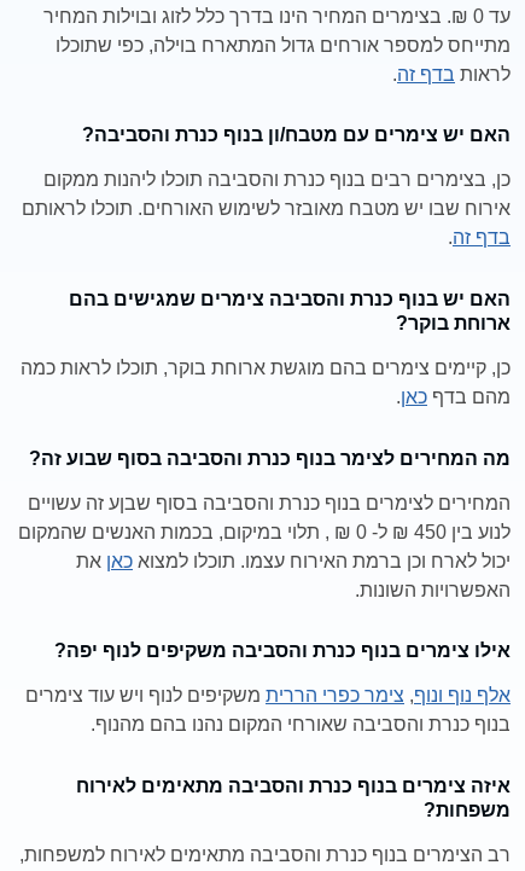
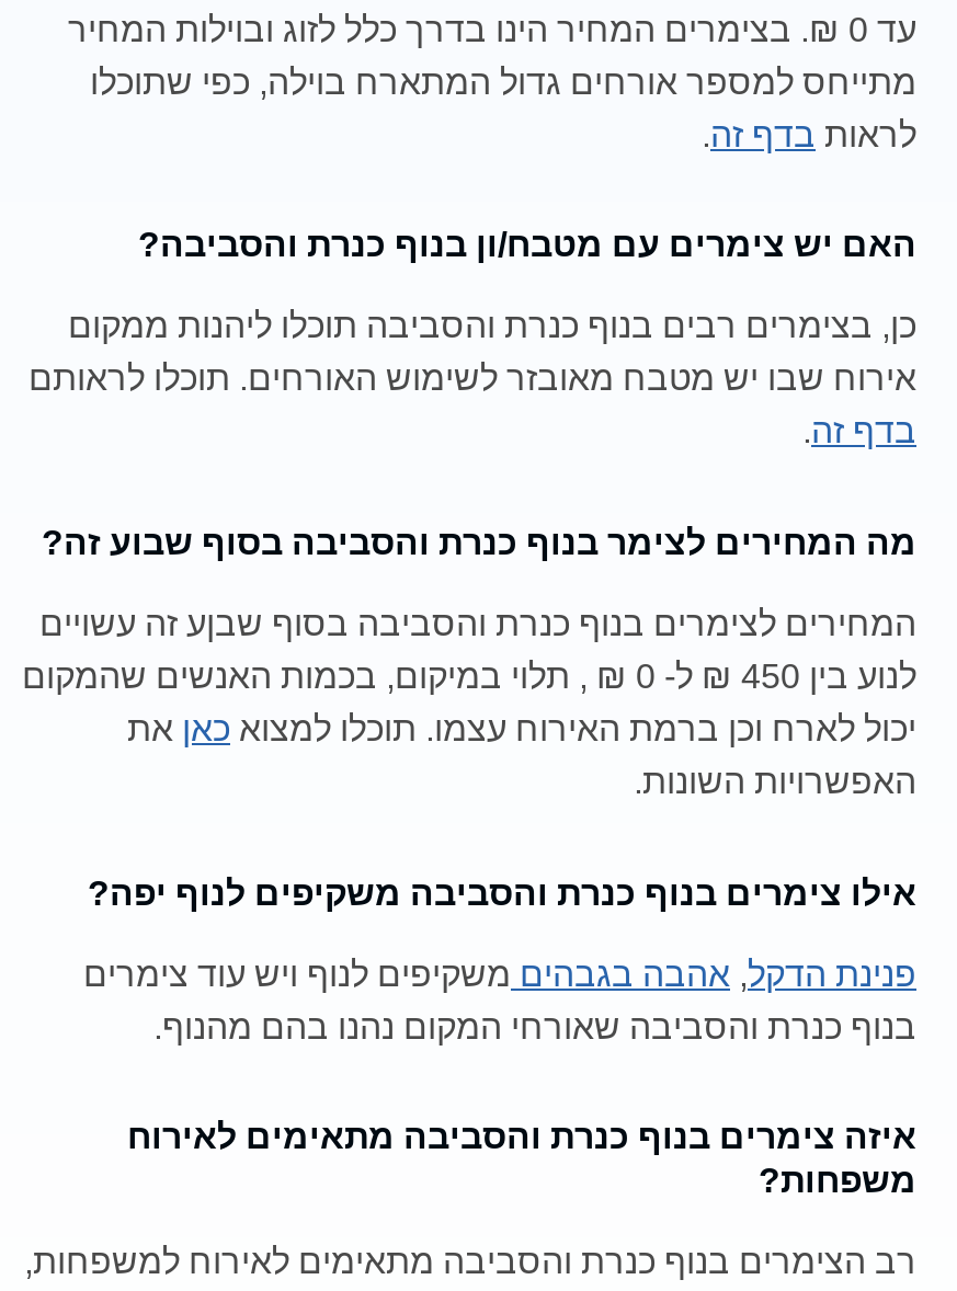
[21,289,511,407] האם יש בנוף כנרת והסביבה צימרים שמגישים בהם | ארוחת בוקר? | כן, קיימים צימרים בהם מוגשת ארוחת בוקר, תוכלו לראות כמה | מהם בדף כאן. -> none
[25,685,511,706] אלף נוף ונוף, צימר כפרי הררית משקיפים לנוף ויש עוד צימרים -> [83,955,916,992] פנינת הדקל, אהבה בגבהים משקיפים לנוף ויש עוד צימרים

